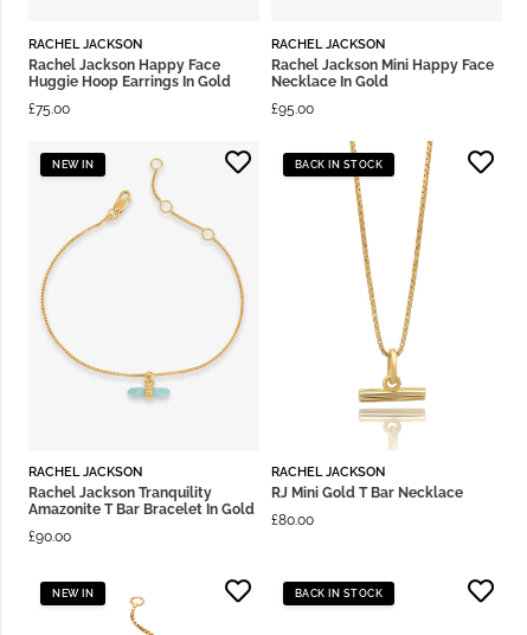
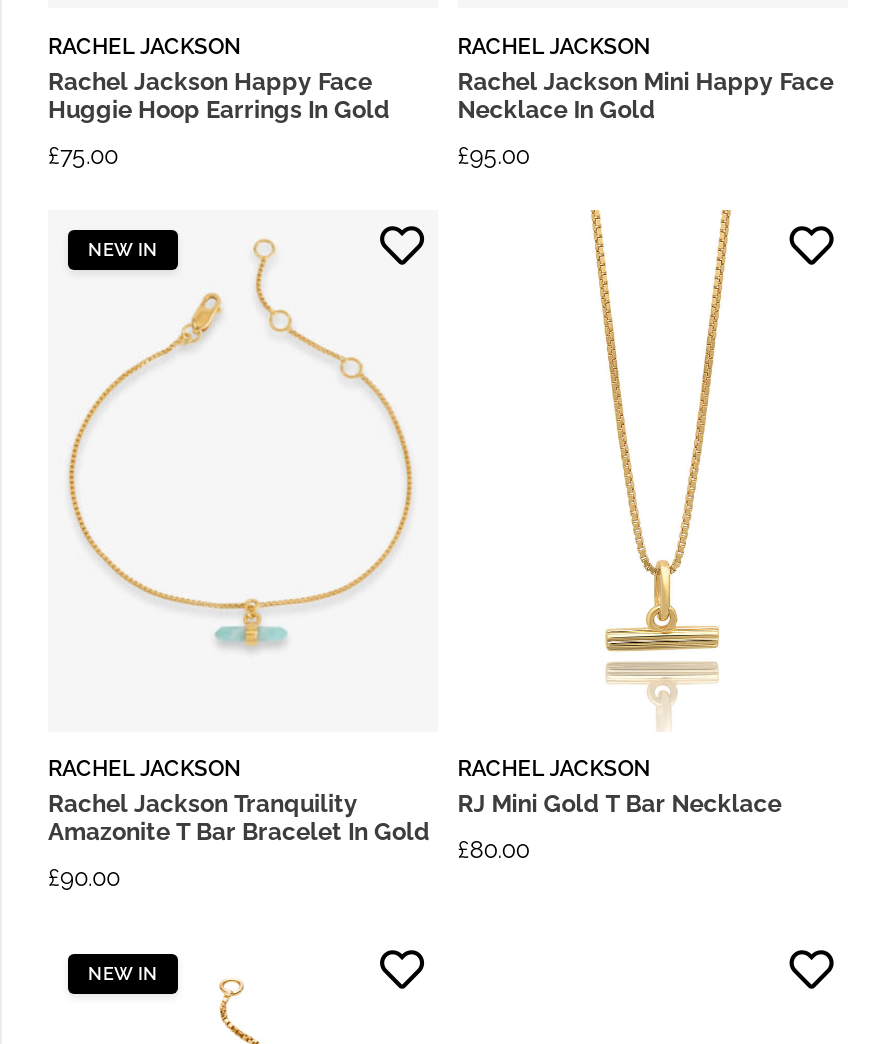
[295,159,383,171] BACK IN STOCK -> none
[295,587,383,599] BACK IN STOCK -> none

